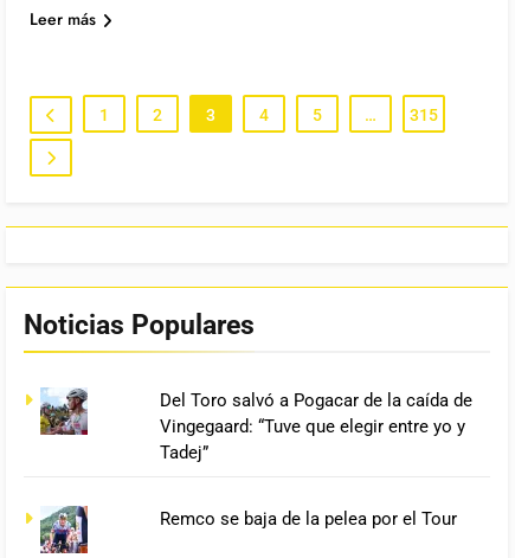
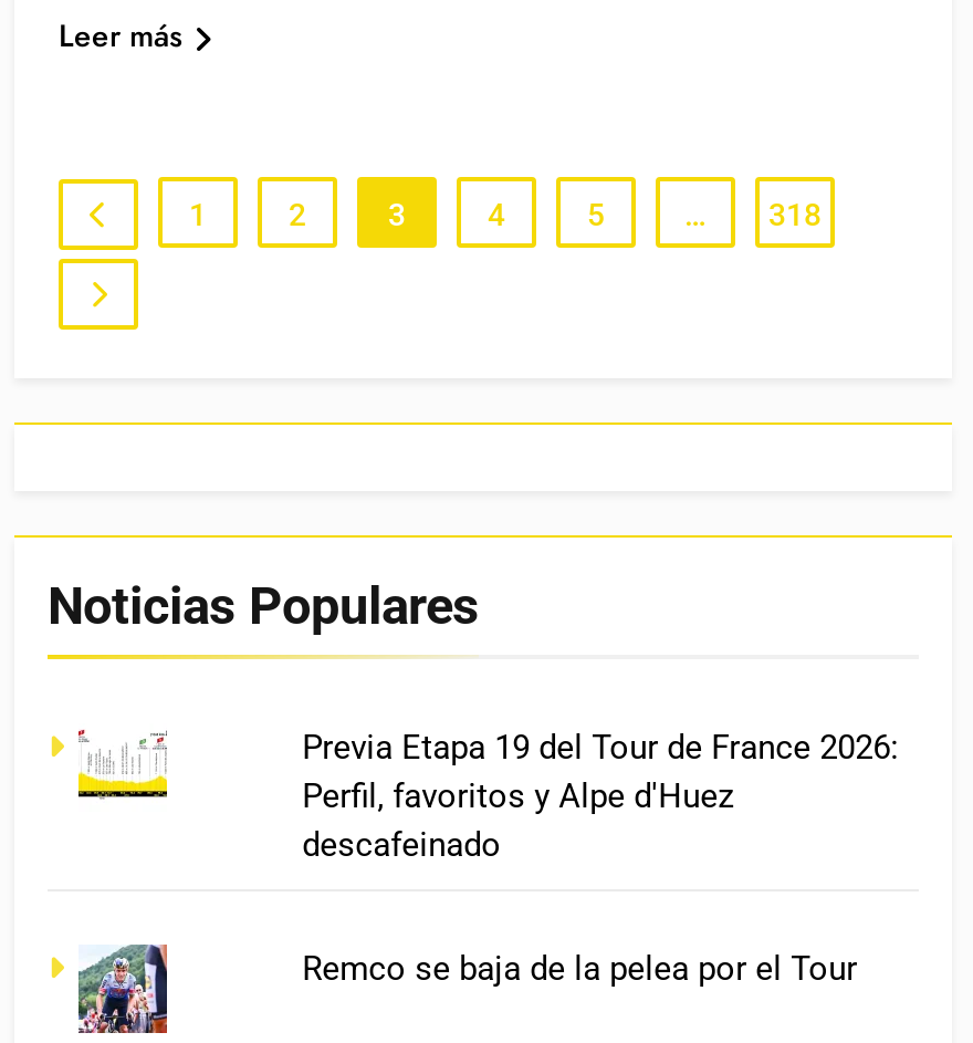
[410,106,438,125] 315 -> [768,198,822,233] 318
[39,387,89,436] [image] -> [76,726,169,812] [image]
[160,390,472,464] Del Toro salvó a Pogacar de la caída de | Vingegaard: “Tuve que elegir entre yo y | Tadej” -> [302,728,899,866] Previa Etapa 19 del Tour de France 2026: | Perfil, favoritos y Alpe d'Huez | descafeinado

